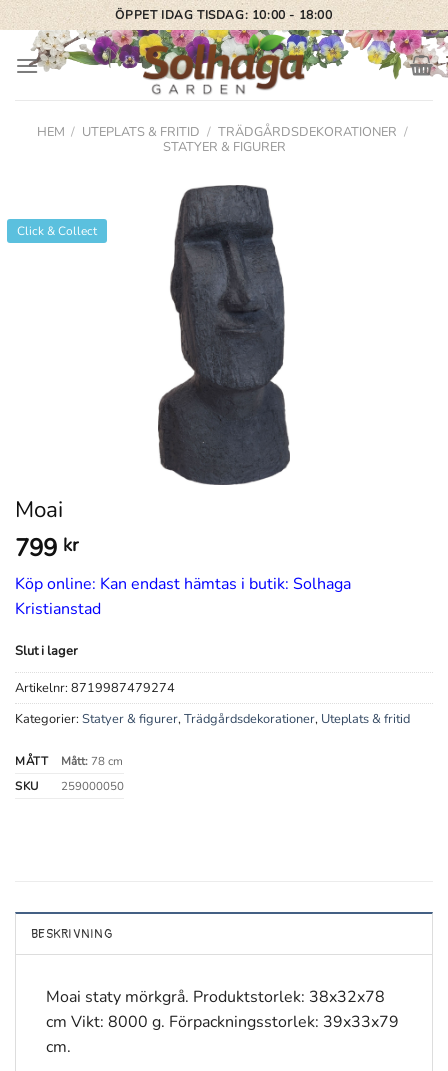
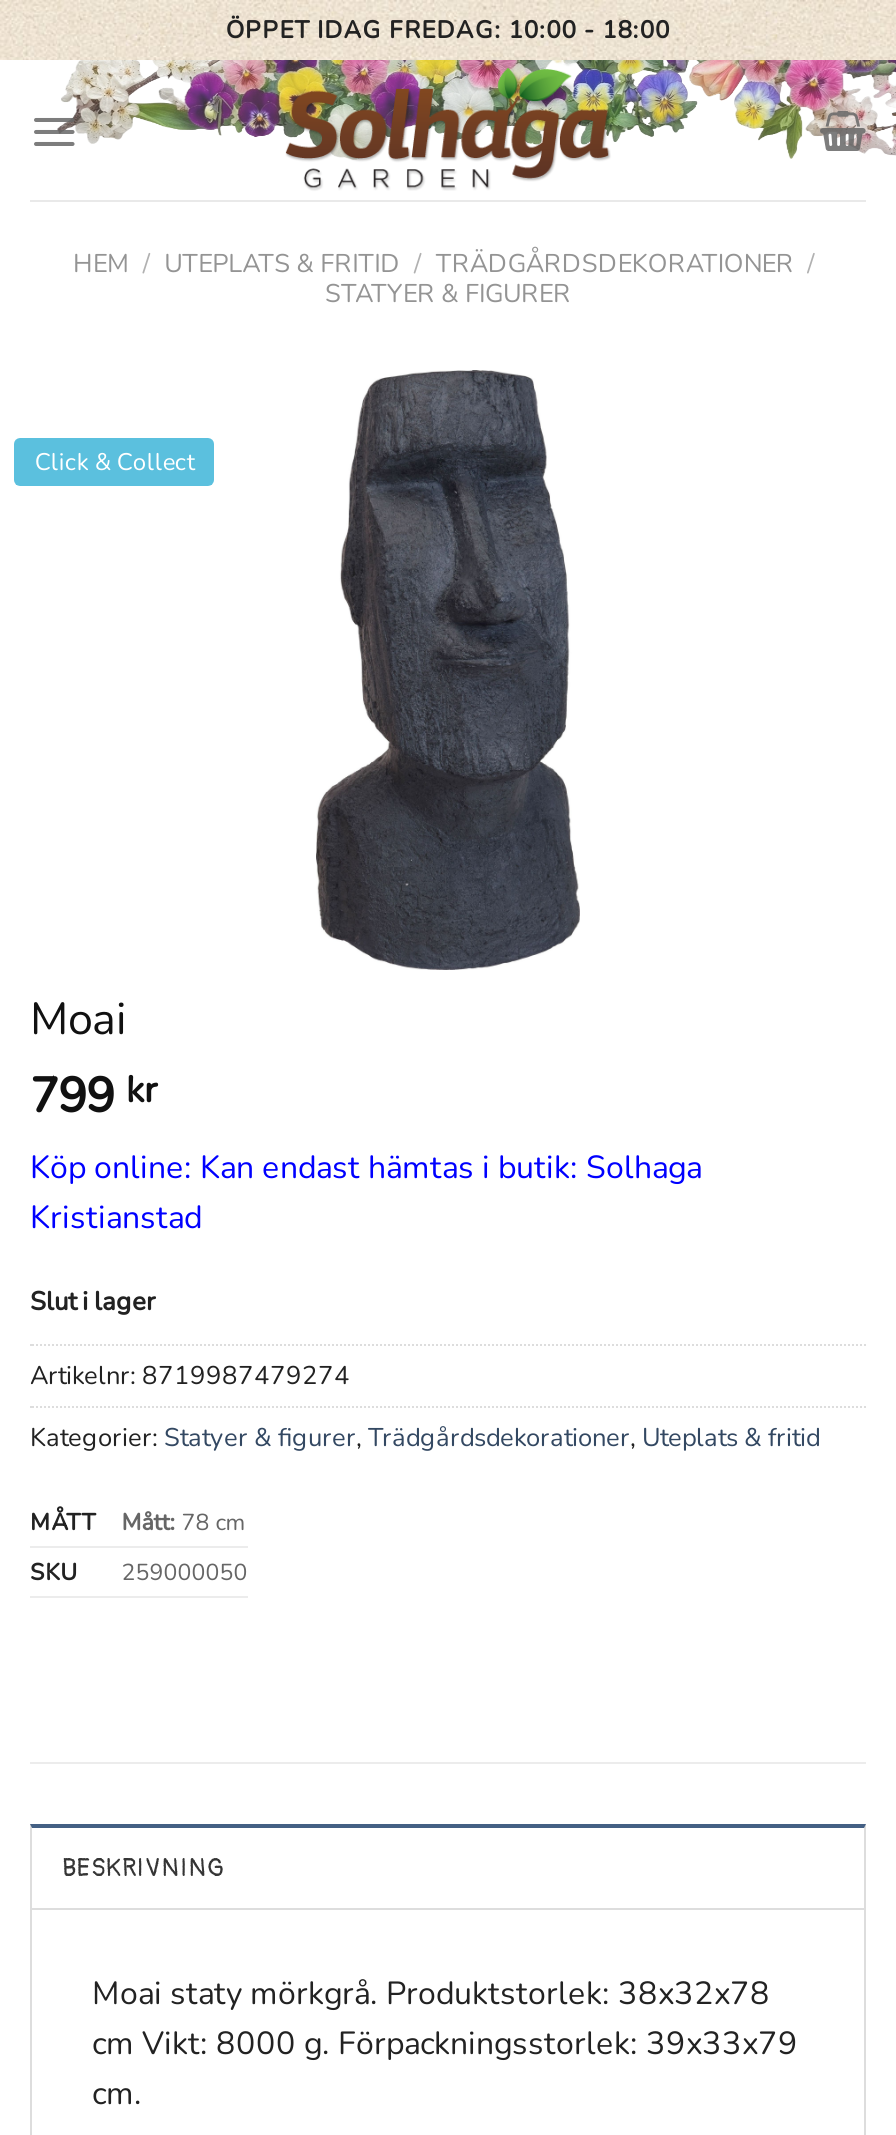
[115,7,333,23] ÖPPET IDAG TISDAG: 10:00 - 18:00 -> [226,14,670,46] ÖPPET IDAG FREDAG: 10:00 - 18:00

